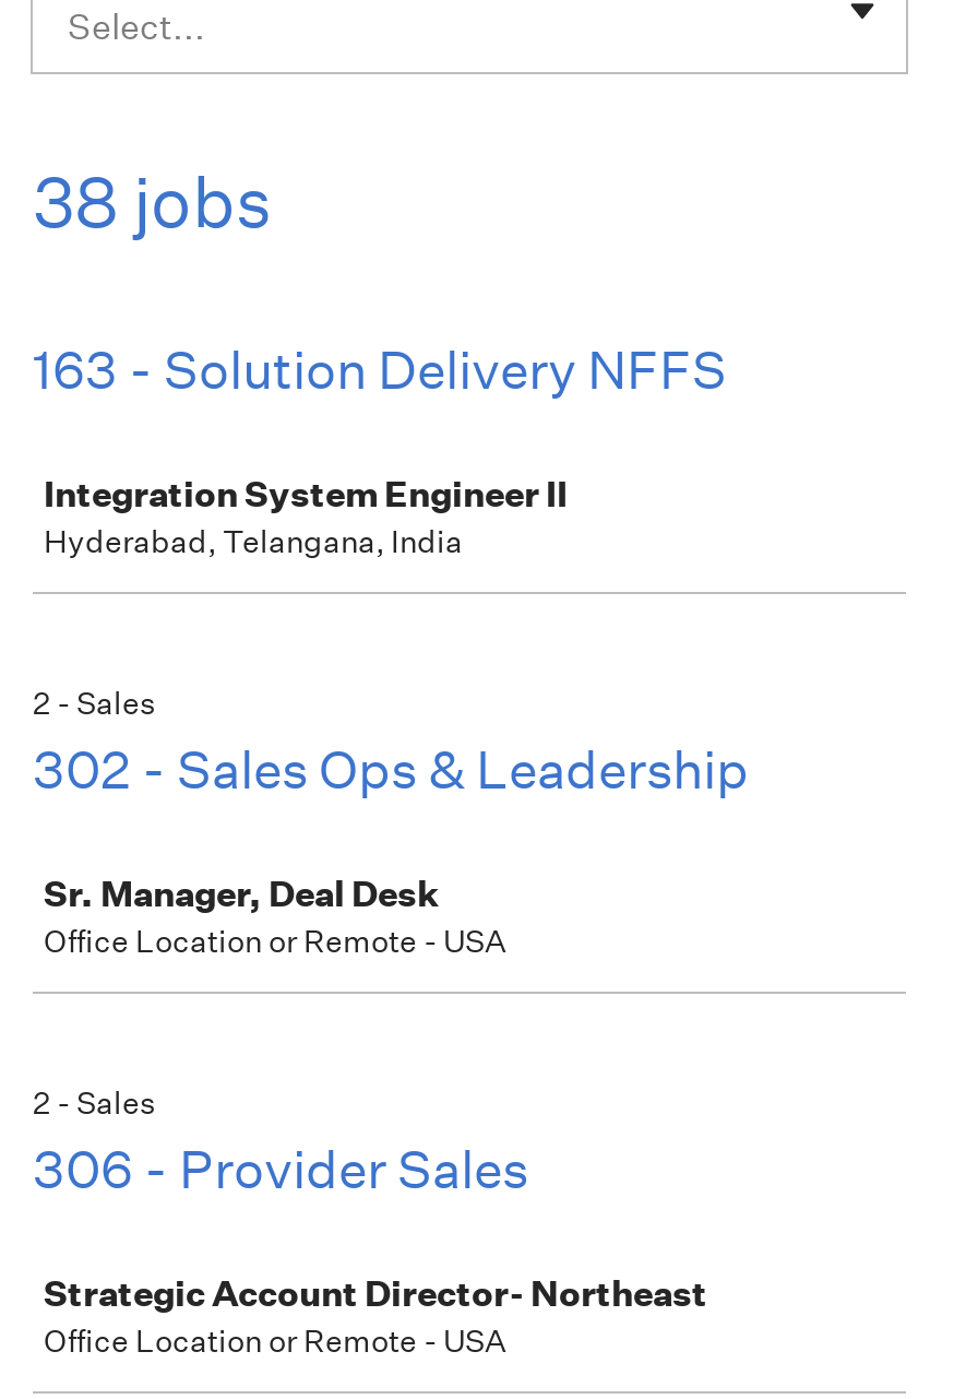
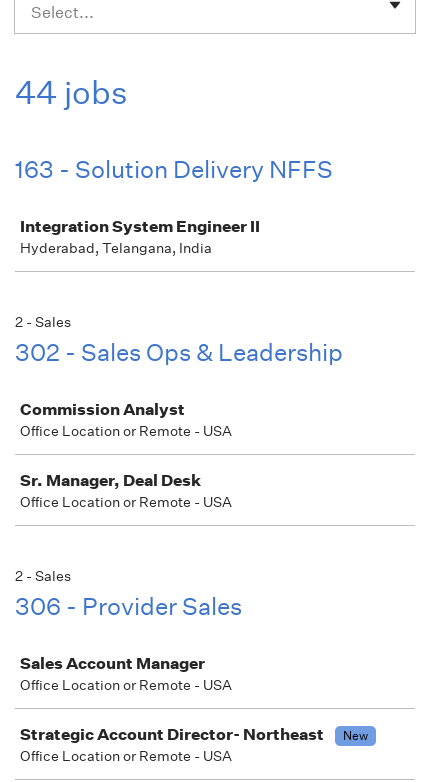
[33,159,273,245] 38 jobs -> [15,73,128,112] 44 jobs
none -> [20,399,232,440] Commission Analyst | Office Location or Remote - USA
none -> [20,653,232,694] Sales Account Manager | Office Location or Remote - USA
none -> [343,727,368,744] New

